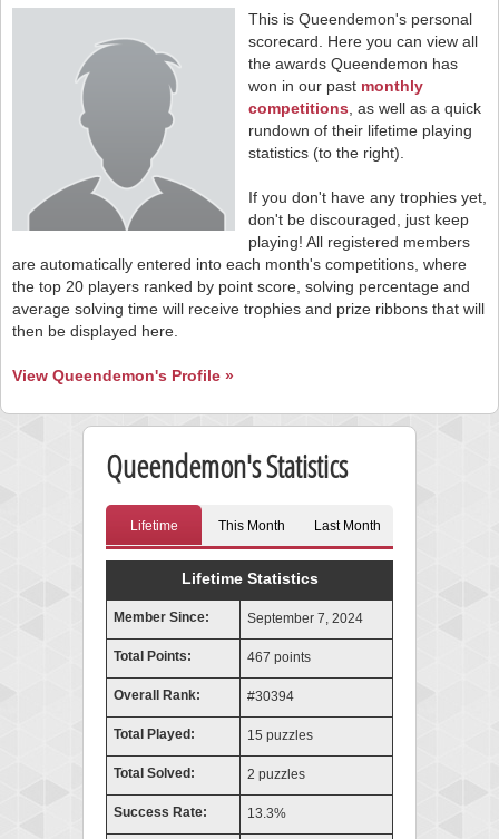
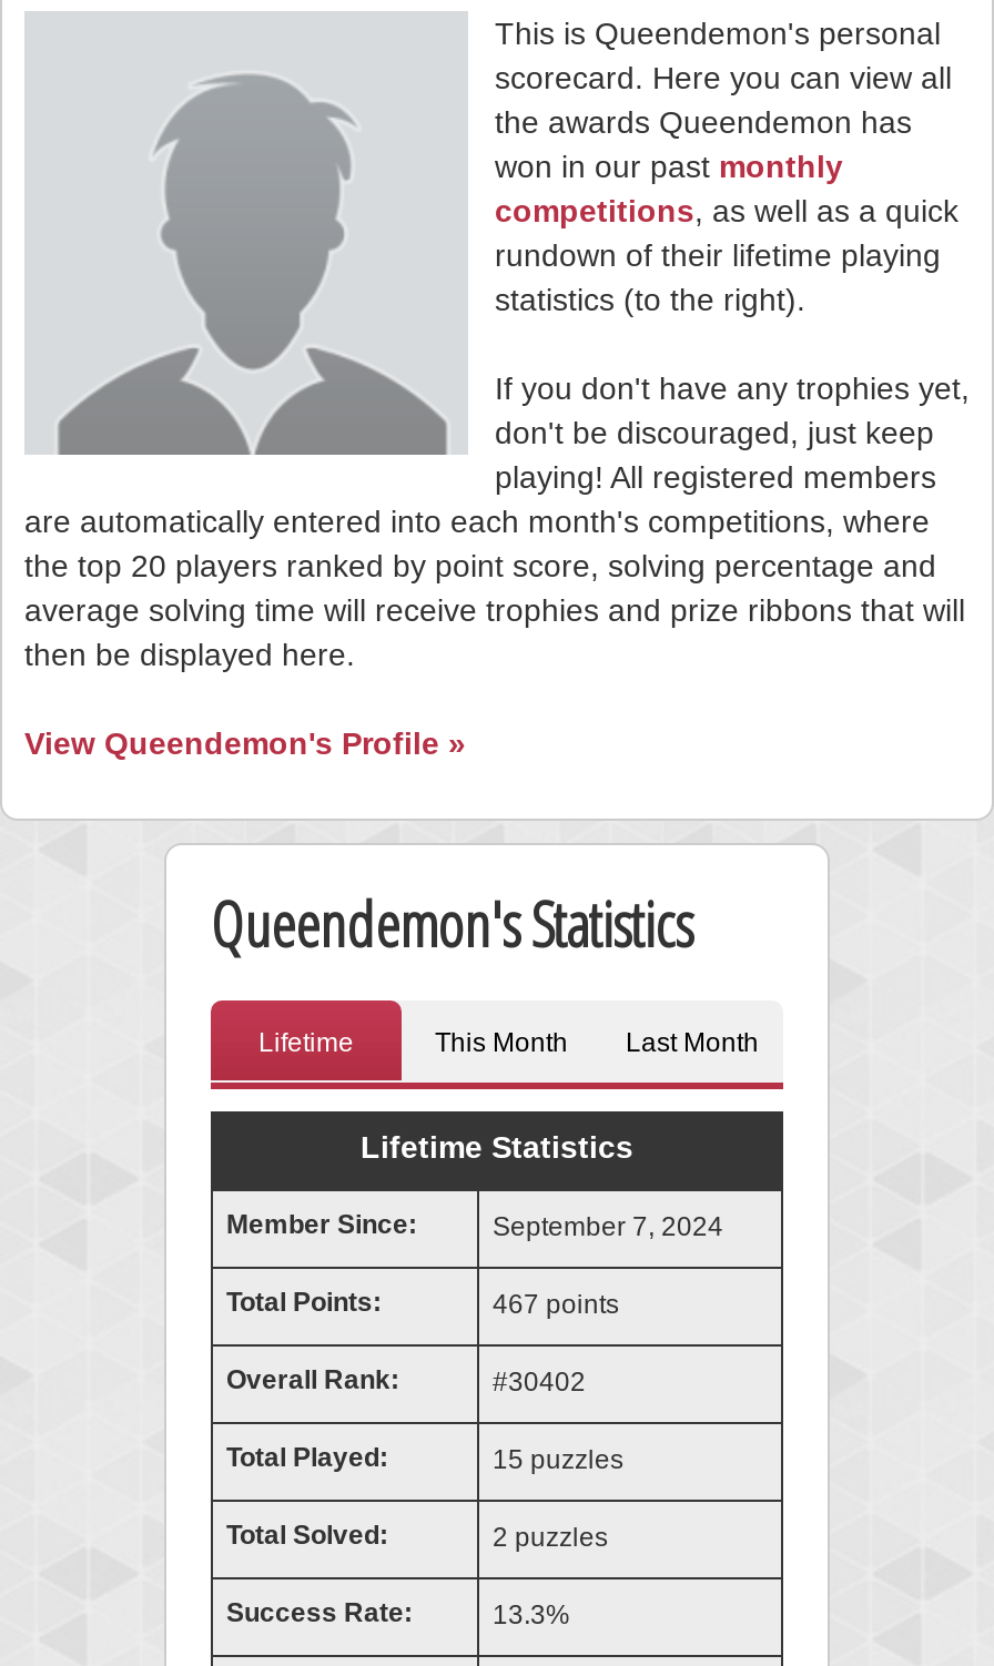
[244,689,294,704] #30394 -> [486,1367,586,1398] #30402

